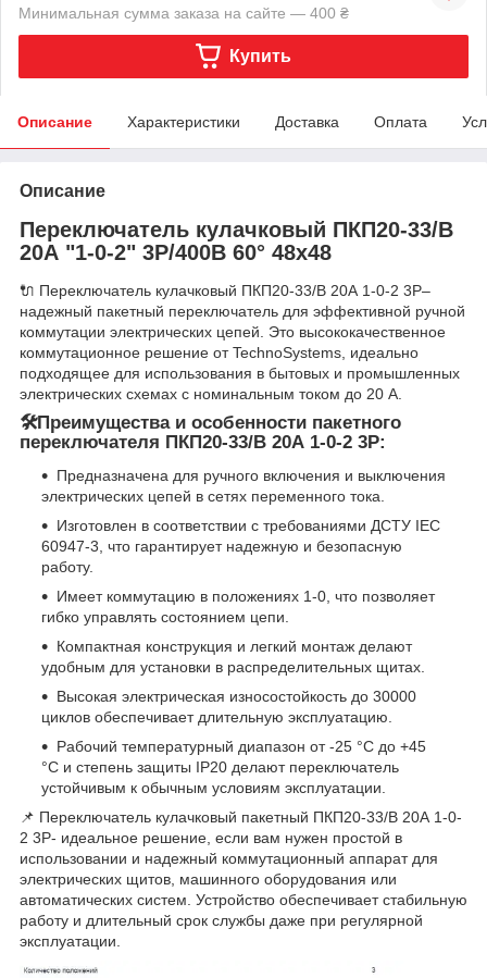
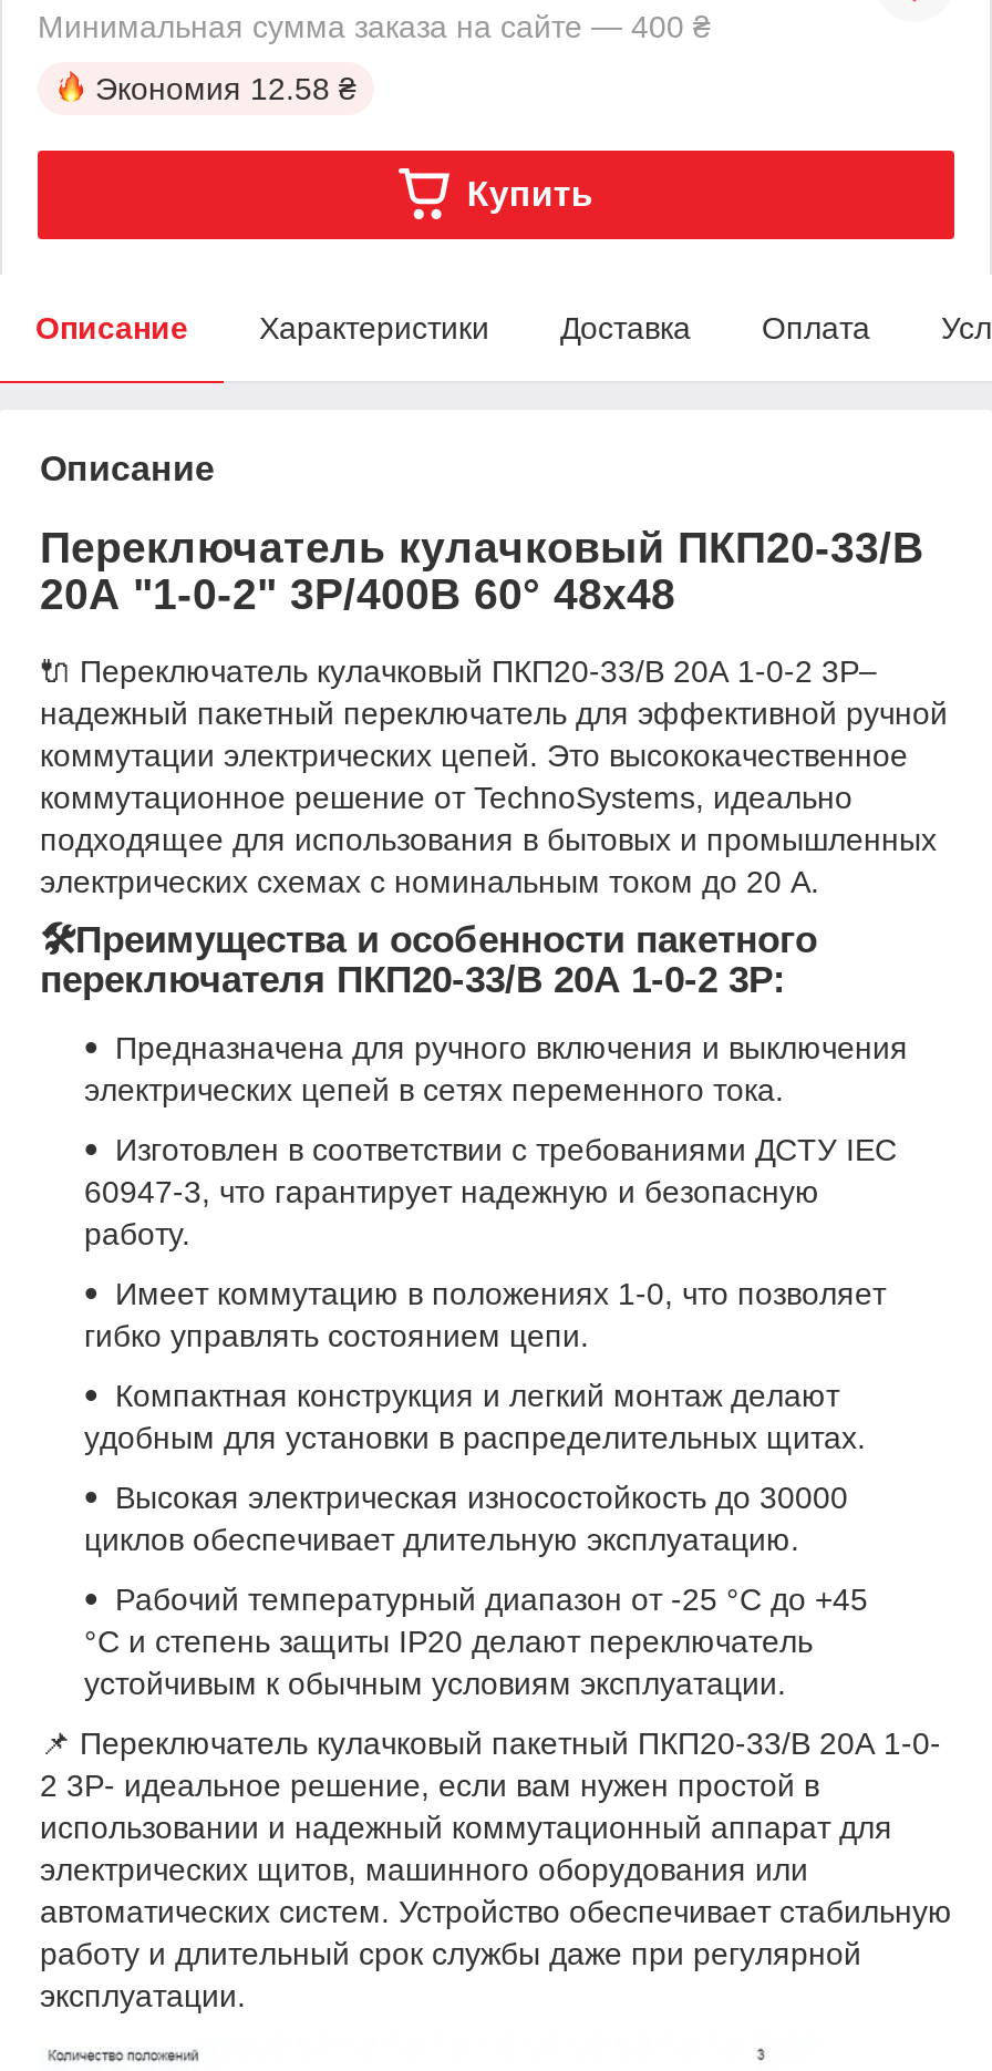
none -> [95,70,356,106] Экономия 12.58 ₴

